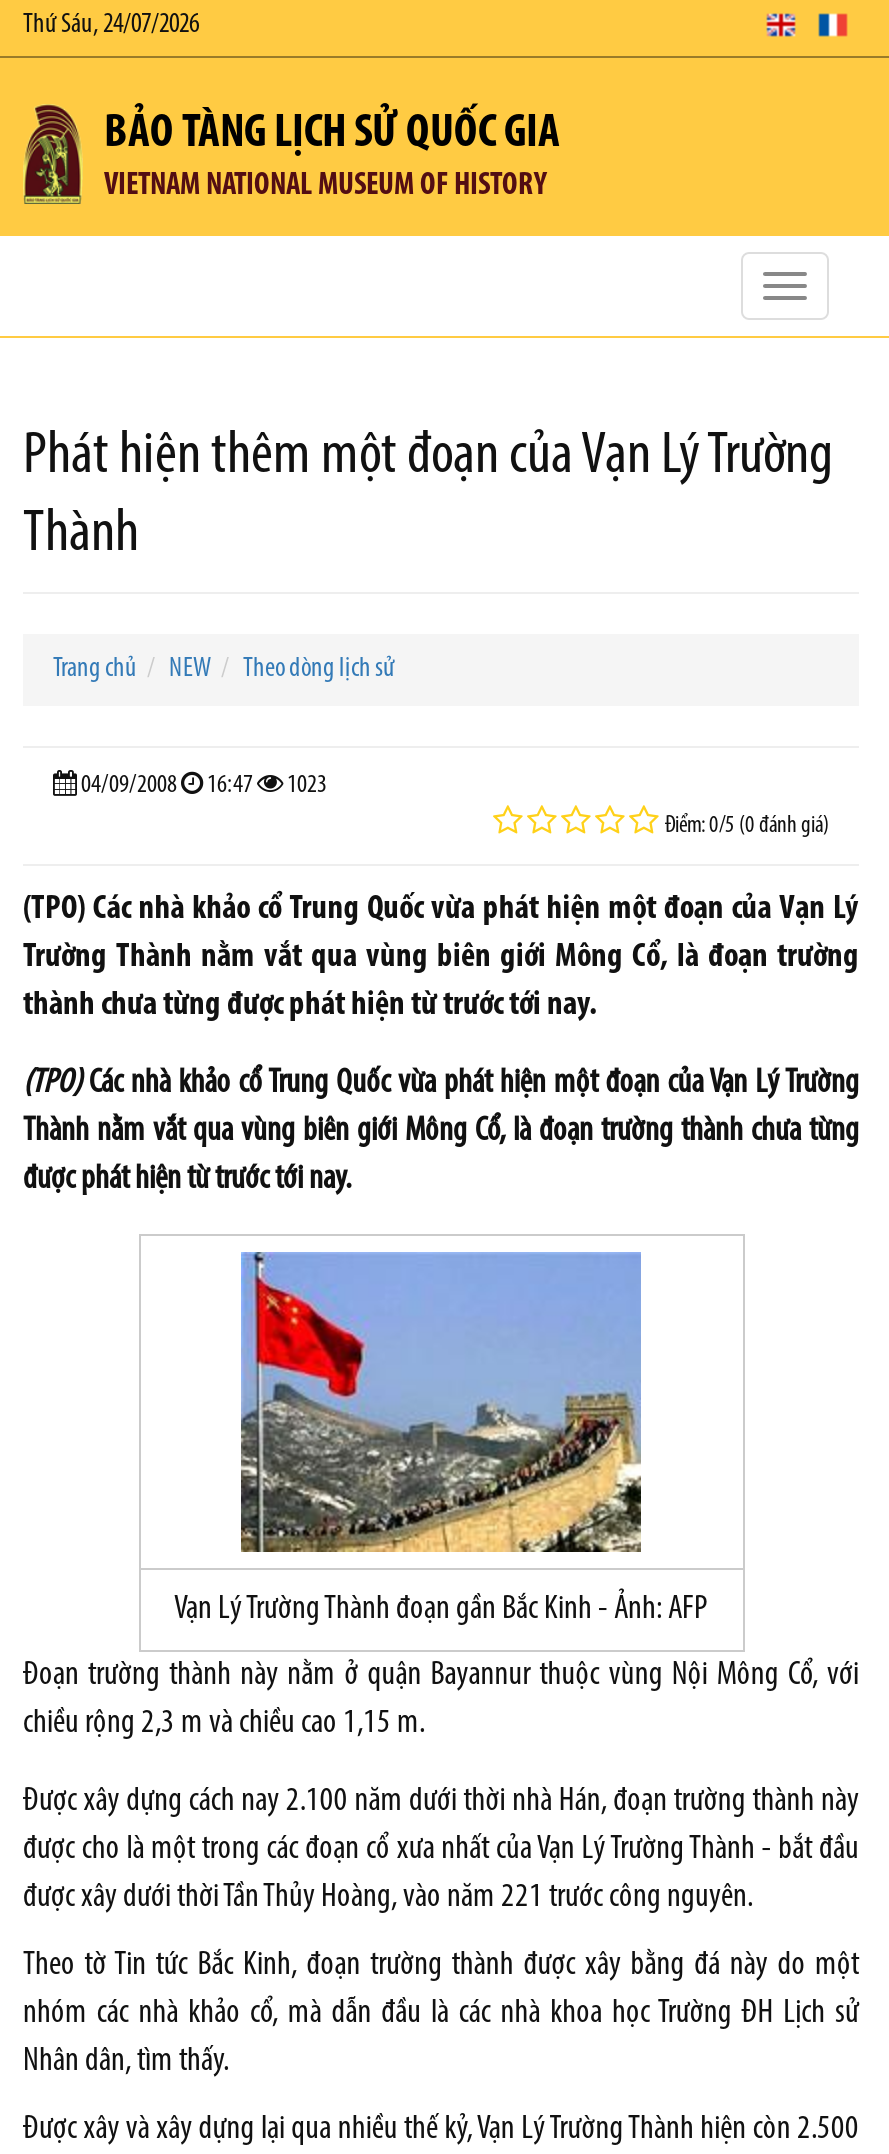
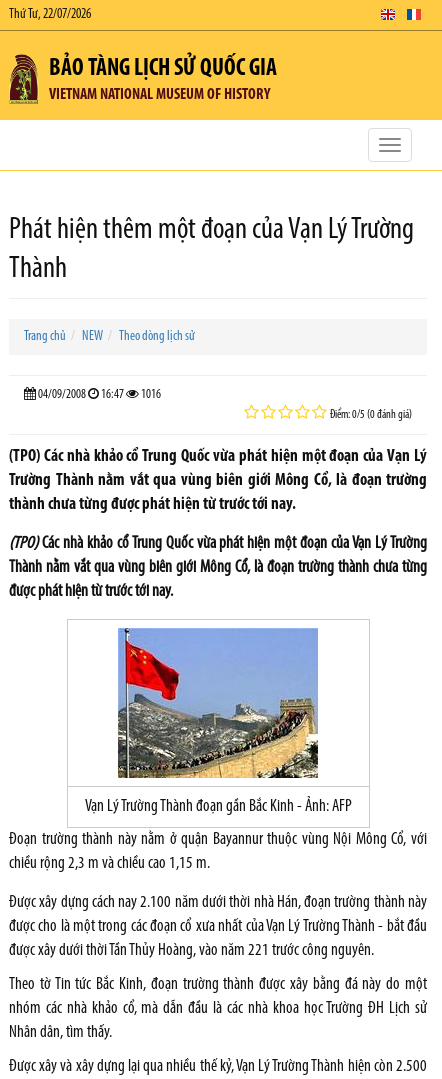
[23,10,199,40] Thứ Sáu, 24/07/2026 -> [9,7,91,22] Thứ Tư, 22/07/2026
[77,772,327,798] 04/09/2008 16:47 1023 -> [36,388,161,401] 04/09/2008 16:47 1016

